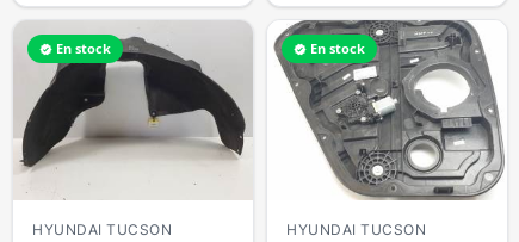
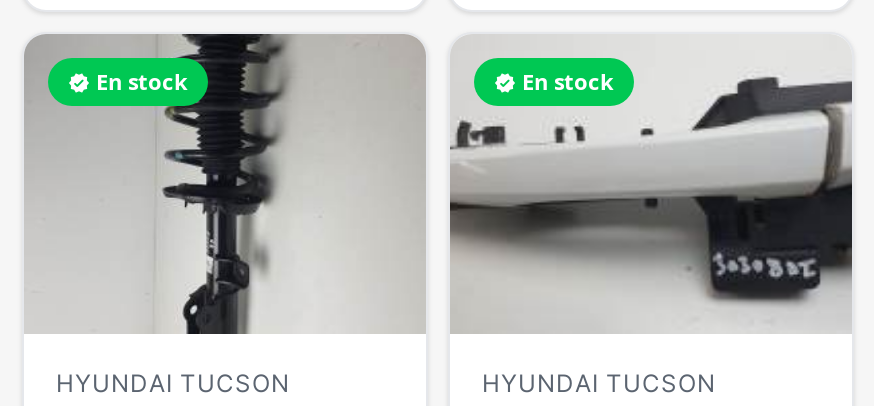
[14,20,251,199] [image] -> [24,32,424,336] [image]
[267,19,507,201] [image] -> [448,34,854,336] [image]

